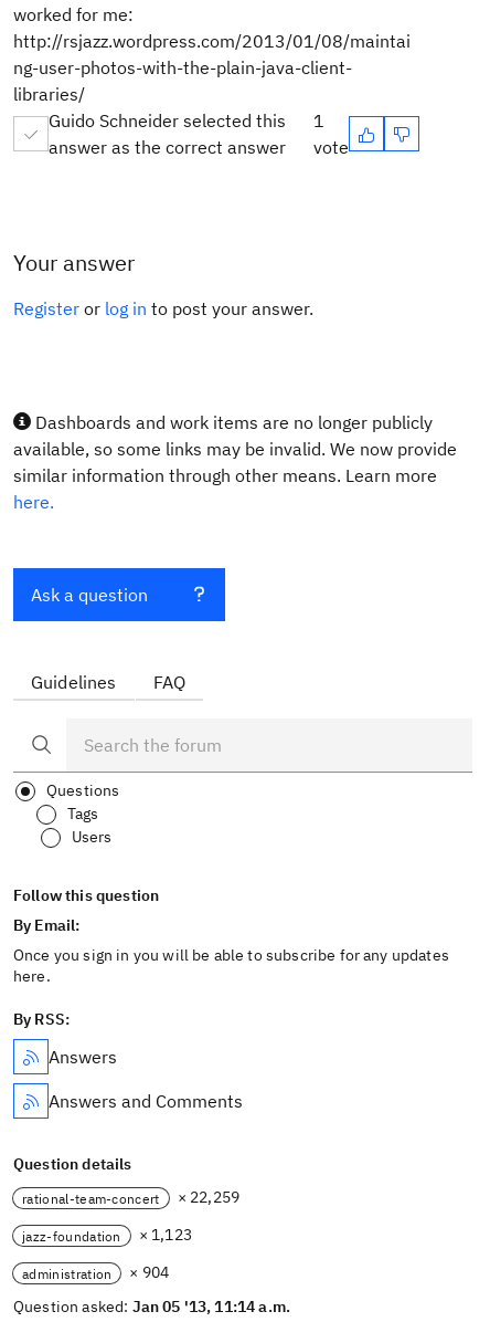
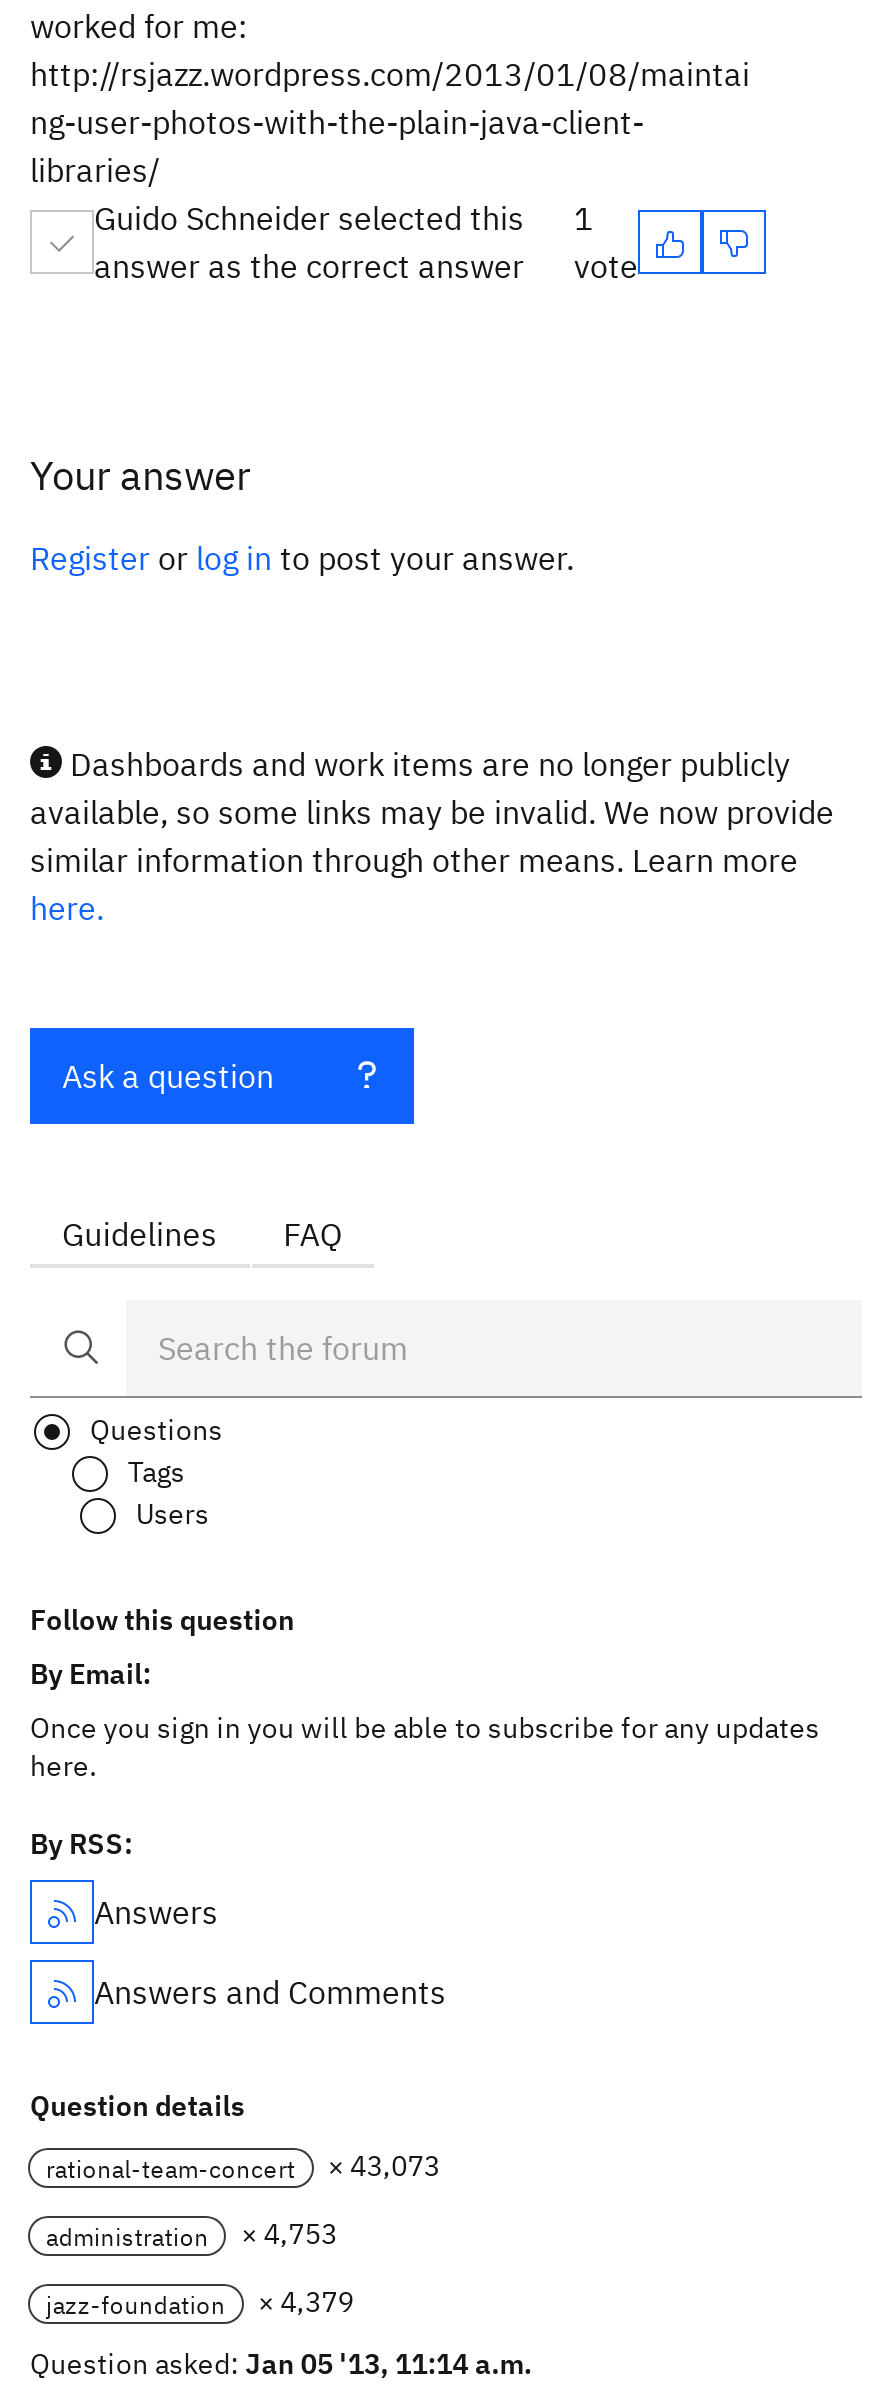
[177,1187,239,1207] × 22,259 -> [241,2148,440,2252] × 43,073 | × 4,753
moved [22,1227,121,1244] -> [46,2289,226,2319]: jazz-foundation
[130,1225,192,1282] × 1,123 | × 904 -> [258,2284,354,2320] × 4,379
moved [22,1265,112,1282] -> [46,2221,209,2251]: administration

